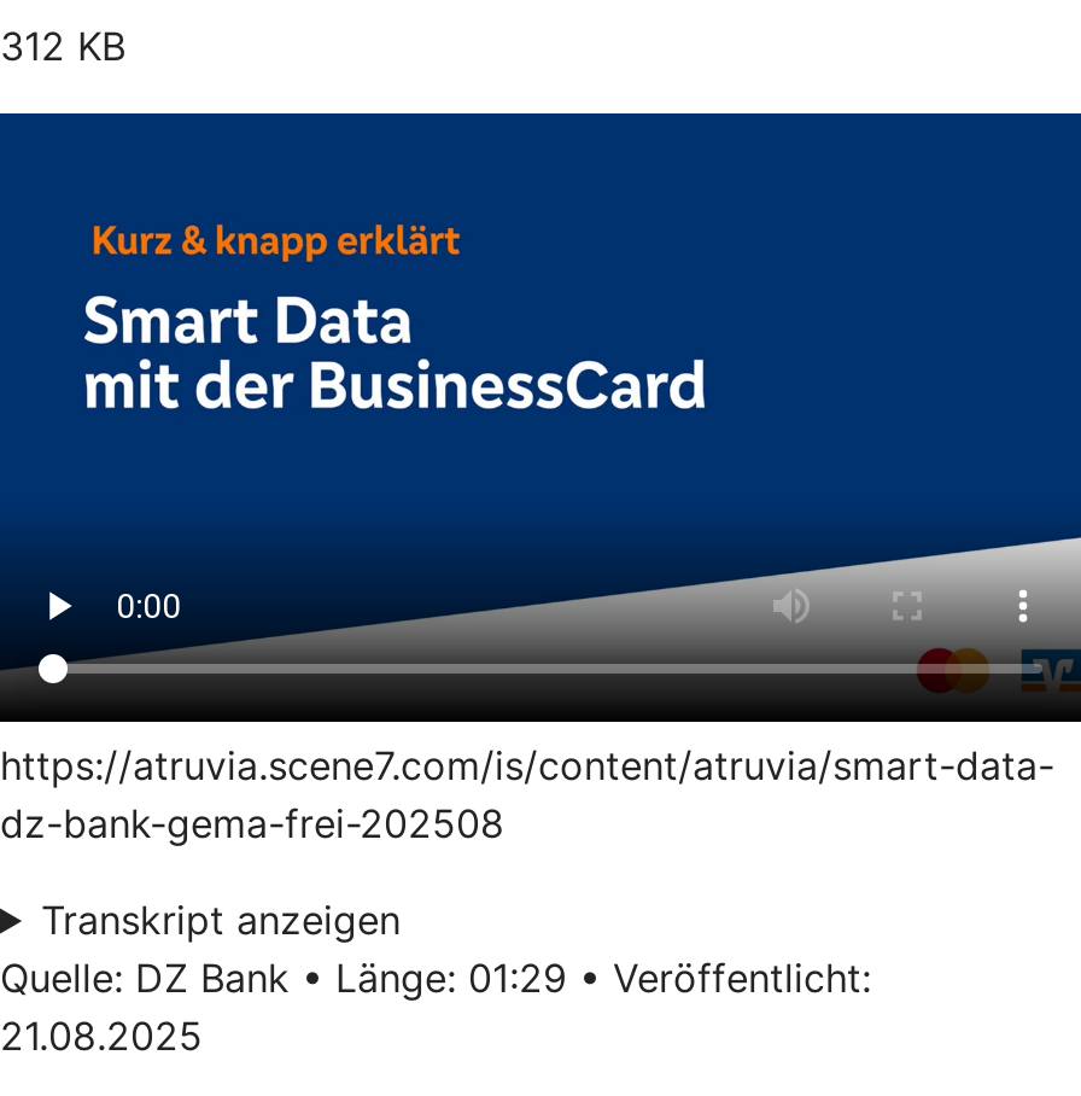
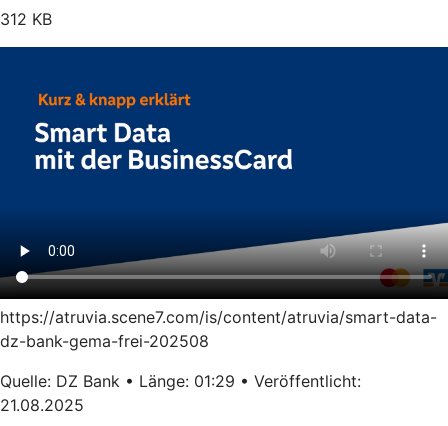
[41,895,400,943] Transkript anzeigen -> none

